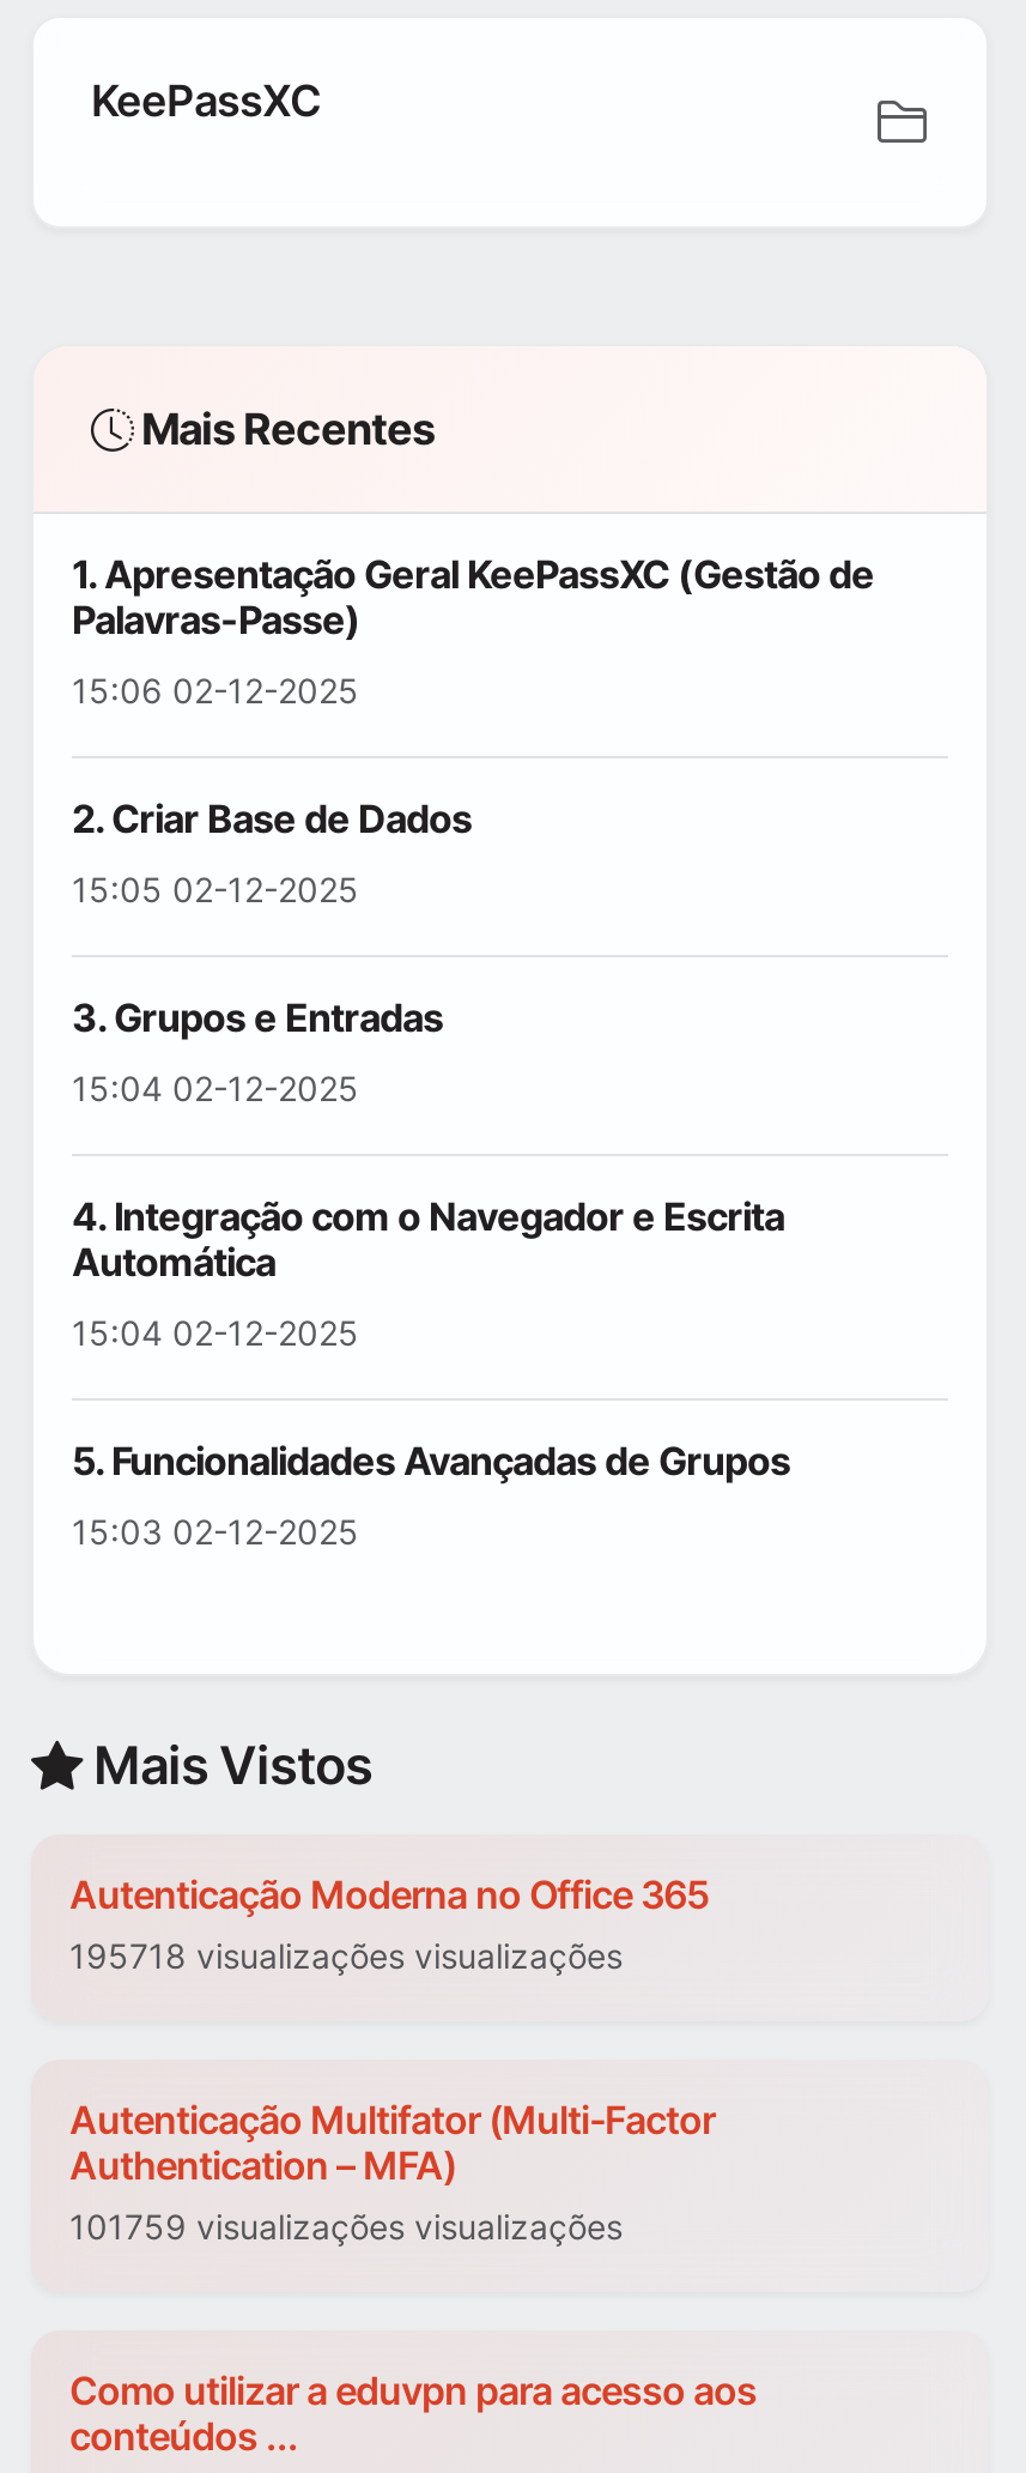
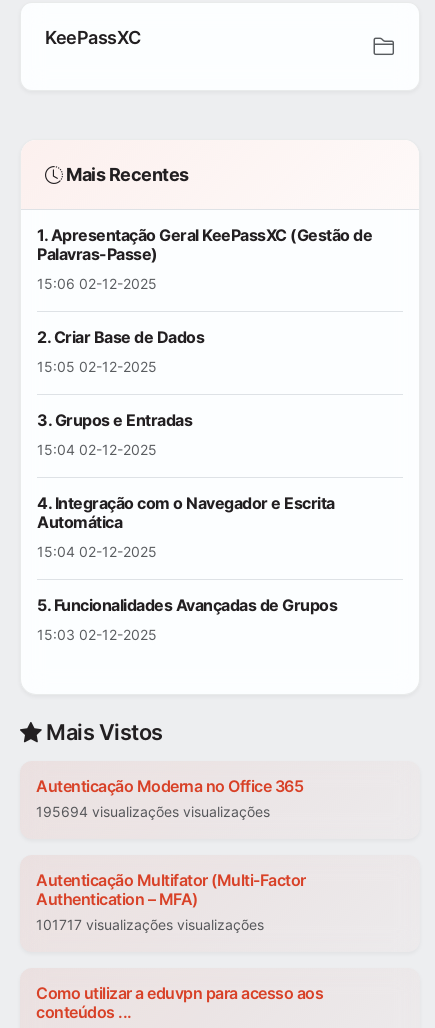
[69,1936,623,1977] 195718 visualizações visualizações -> [36,803,270,820] 195694 visualizações visualizações
[69,2207,623,2248] 101759 visualizações visualizações -> [36,916,264,933] 101717 visualizações visualizações

